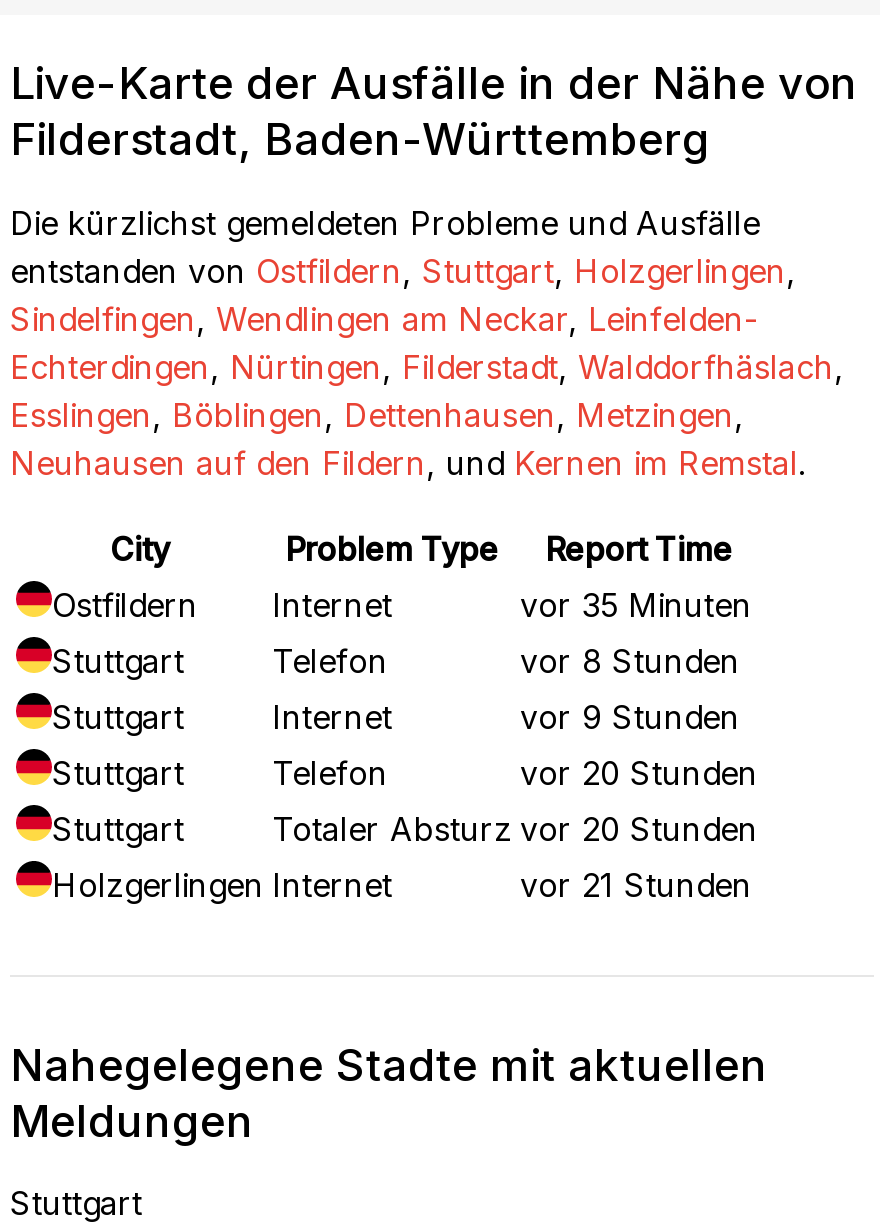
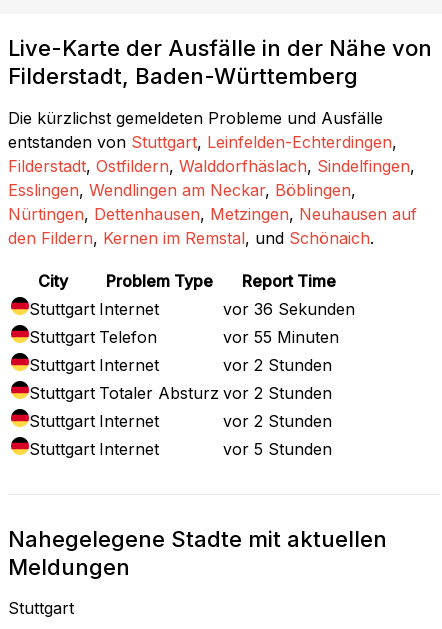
[10,251,844,483] entstanden von Ostfildern, Stuttgart, Holzgerlingen, | Sindelfingen, Wendlingen am Neckar, Leinfelden- | Echterdingen, Nürtingen, Filderstadt, Walddorfhäslach, | Esslingen, Böblingen, Dettenhausen, Metzingen, | Neuhausen auf den Fildern, und Kernen im Remstal. -> [8,132,417,248] entstanden von Stuttgart, Leinfelden-Echterdingen, | Filderstadt, Ostfildern, Walddorfhäslach, Sindelfingen, | Esslingen, Wendlingen am Neckar, Böblingen, | Nürtingen, Dettenhausen, Metzingen, Neuhausen auf | den Fildern, Kernen im Remstal, und Schönaich.
[52,585,758,905] Ostfildern | Internet | vor 35 Minuten | Stuttgart | Telefon | vor 8 Stunden | Stuttgart | Internet | vor 9 Stunden | Stuttgart | Telefon | vor 20 Stunden | Stuttgart | Totaler Absturz vor 20 Stunden | Holzgerlingen Internet | vor 21 Stunden -> [29,299,355,459] Stuttgart Internet | vor 36 Sekunden | Stuttgart Telefon | vor 55 Minuten | Stuttgart Internet | vor 2 Stunden | Stuttgart Totaler Absturz vor 2 Stunden | Stuttgart Internet | vor 2 Stunden | Stuttgart Internet | vor 5 Stunden

